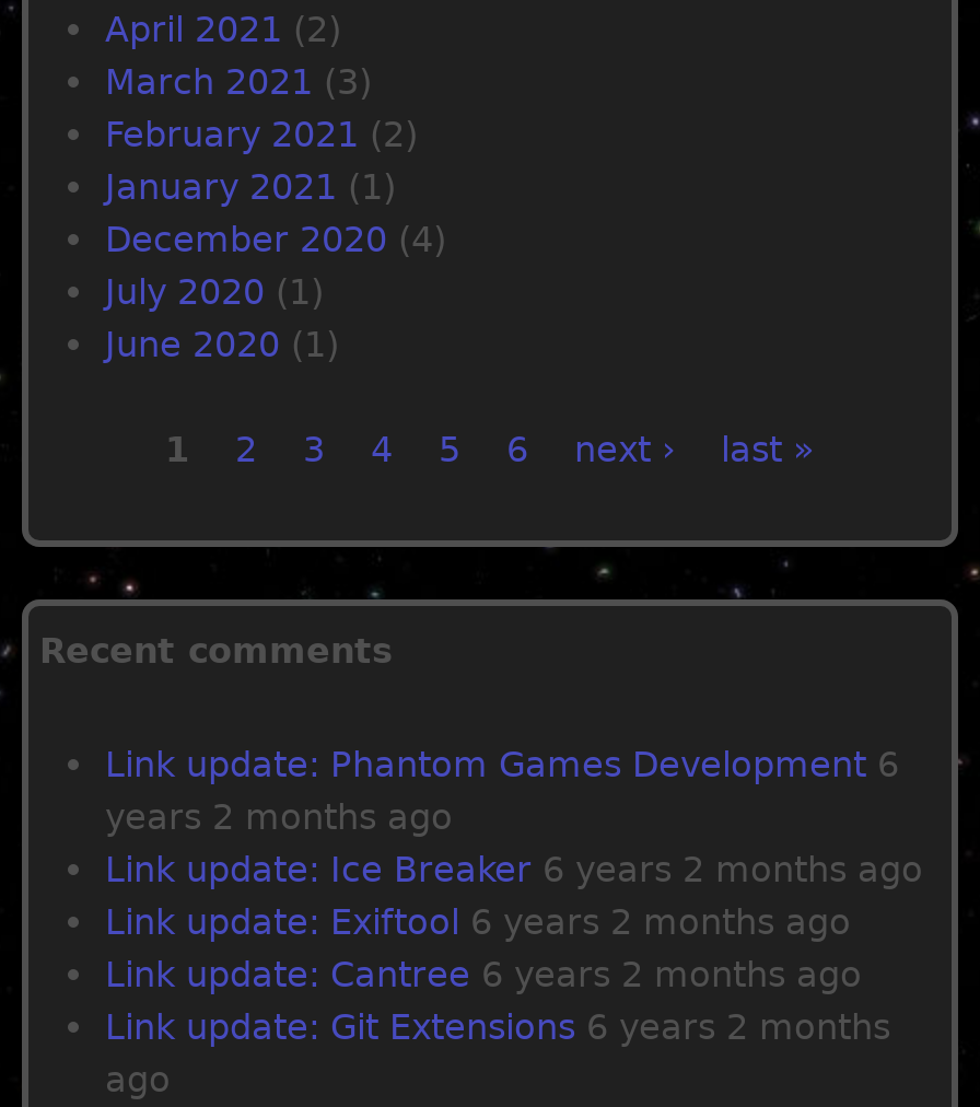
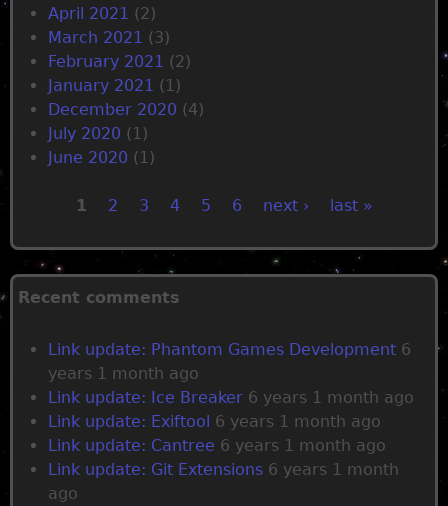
[105,795,453,837] years 2 months ago -> [48,364,199,383] years 1 month ago
[105,848,923,890] Link update: Ice Breaker 6 years 2 months ago -> [48,388,414,407] Link update: Ice Breaker 6 years 1 month ago
[105,900,851,942] Link update: Exiftool 6 years 2 months ago -> [48,412,381,431] Link update: Exiftool 6 years 1 month ago
[105,953,862,995] Link update: Cantree 6 years 2 months ago -> [48,436,386,455] Link update: Cantree 6 years 1 month ago
[105,1005,890,1047] Link update: Git Extensions 6 years 2 months -> [48,460,399,479] Link update: Git Extensions 6 years 1 month

